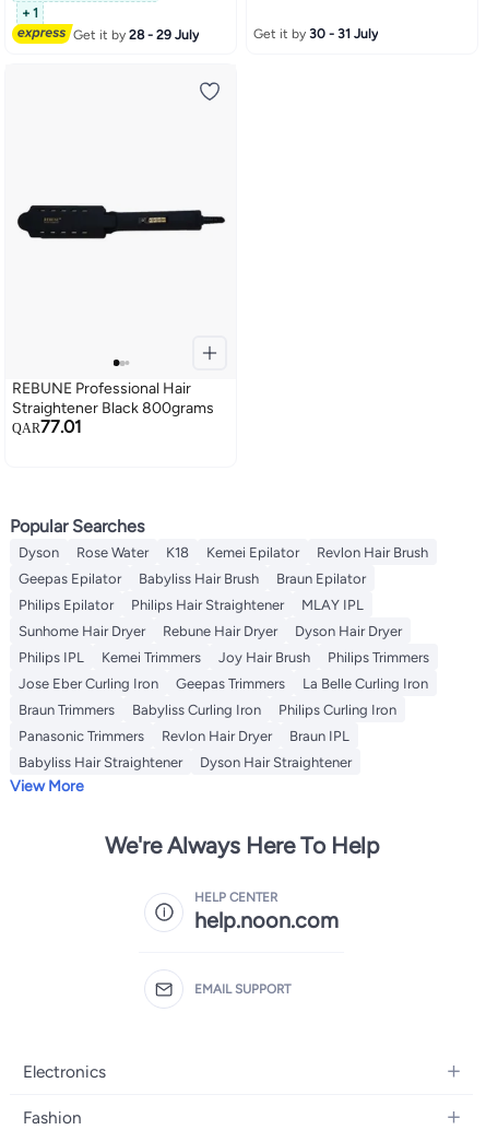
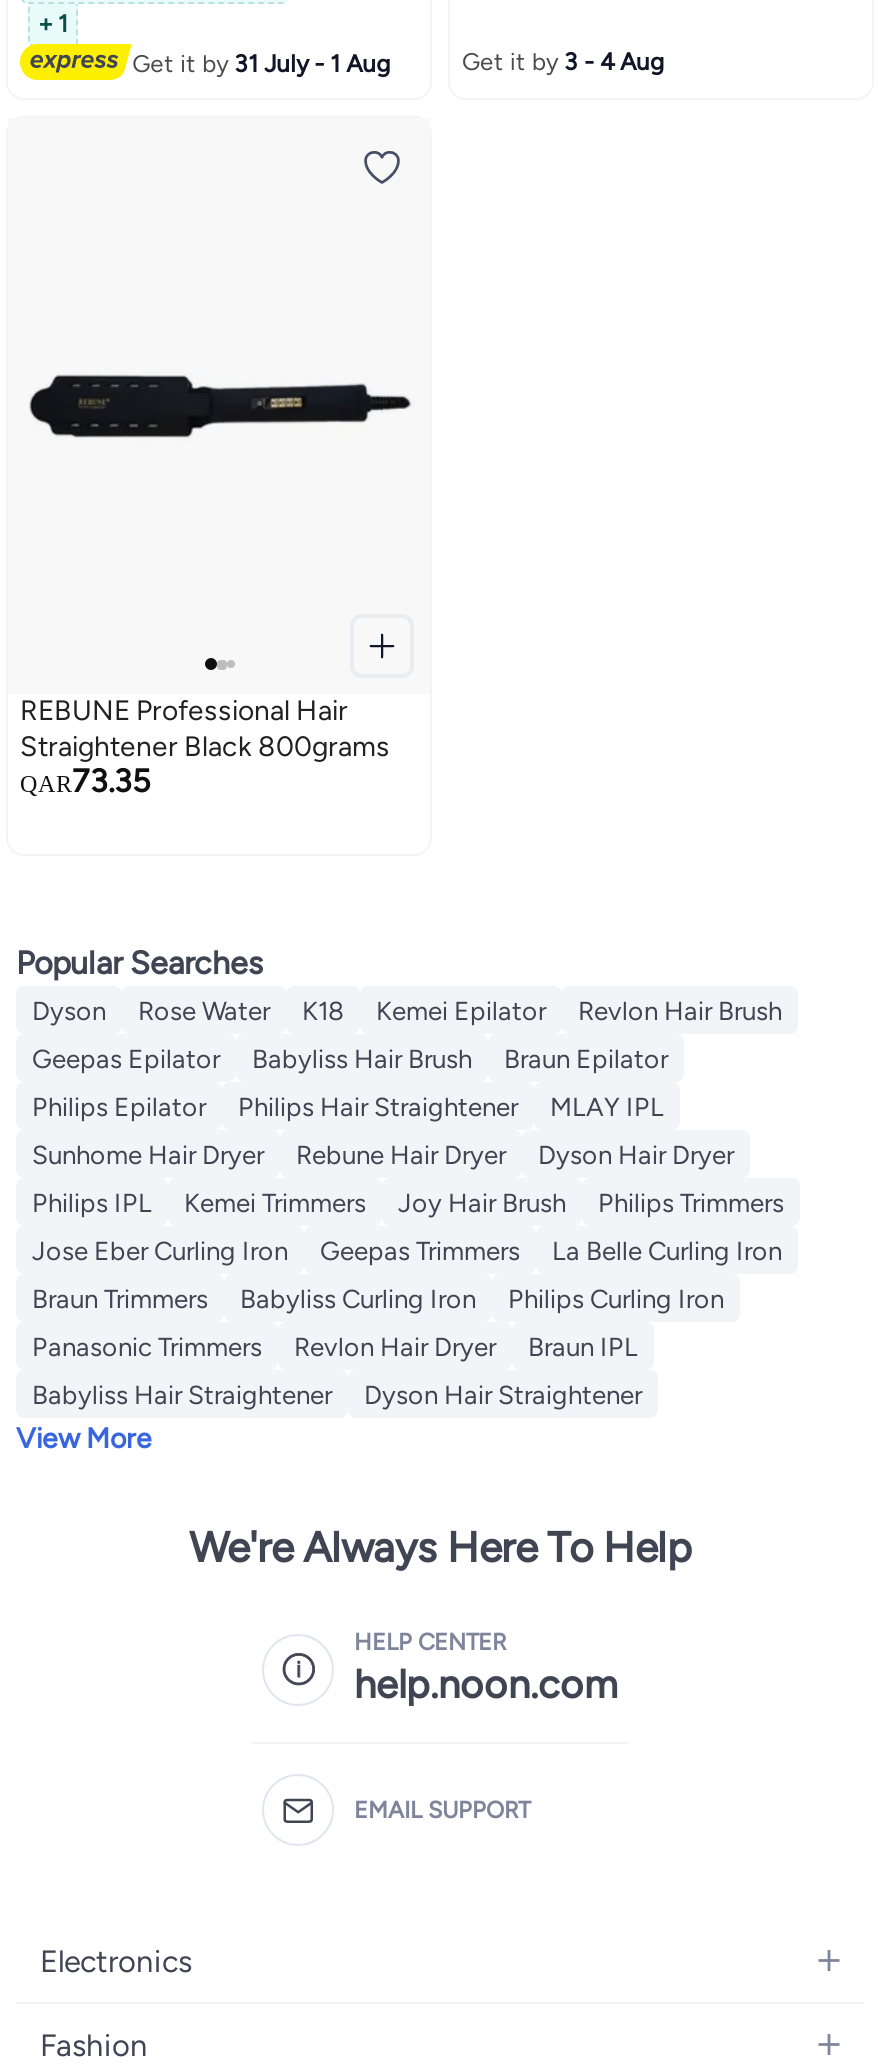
[73,28,199,43] Get it by 28 - 29 July -> [132,50,390,78] Get it by 31 July - 1 Aug
[253,26,378,42] Get it by 30 - 31 July -> [462,48,664,76] Get it by 3 - 4 Aug
[12,416,82,437] QAR77.01 -> [20,762,150,800] QAR73.35

